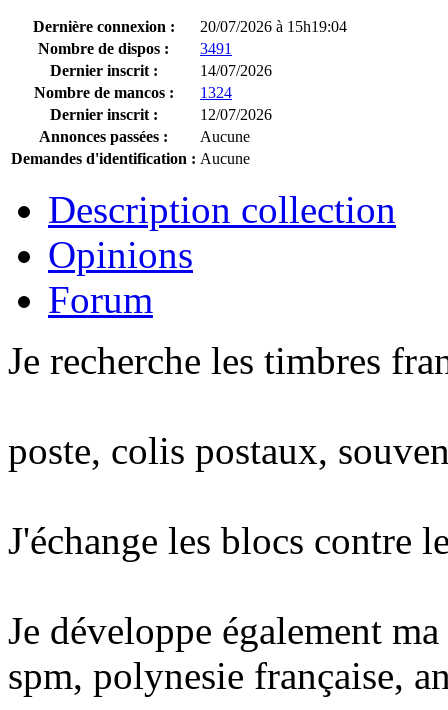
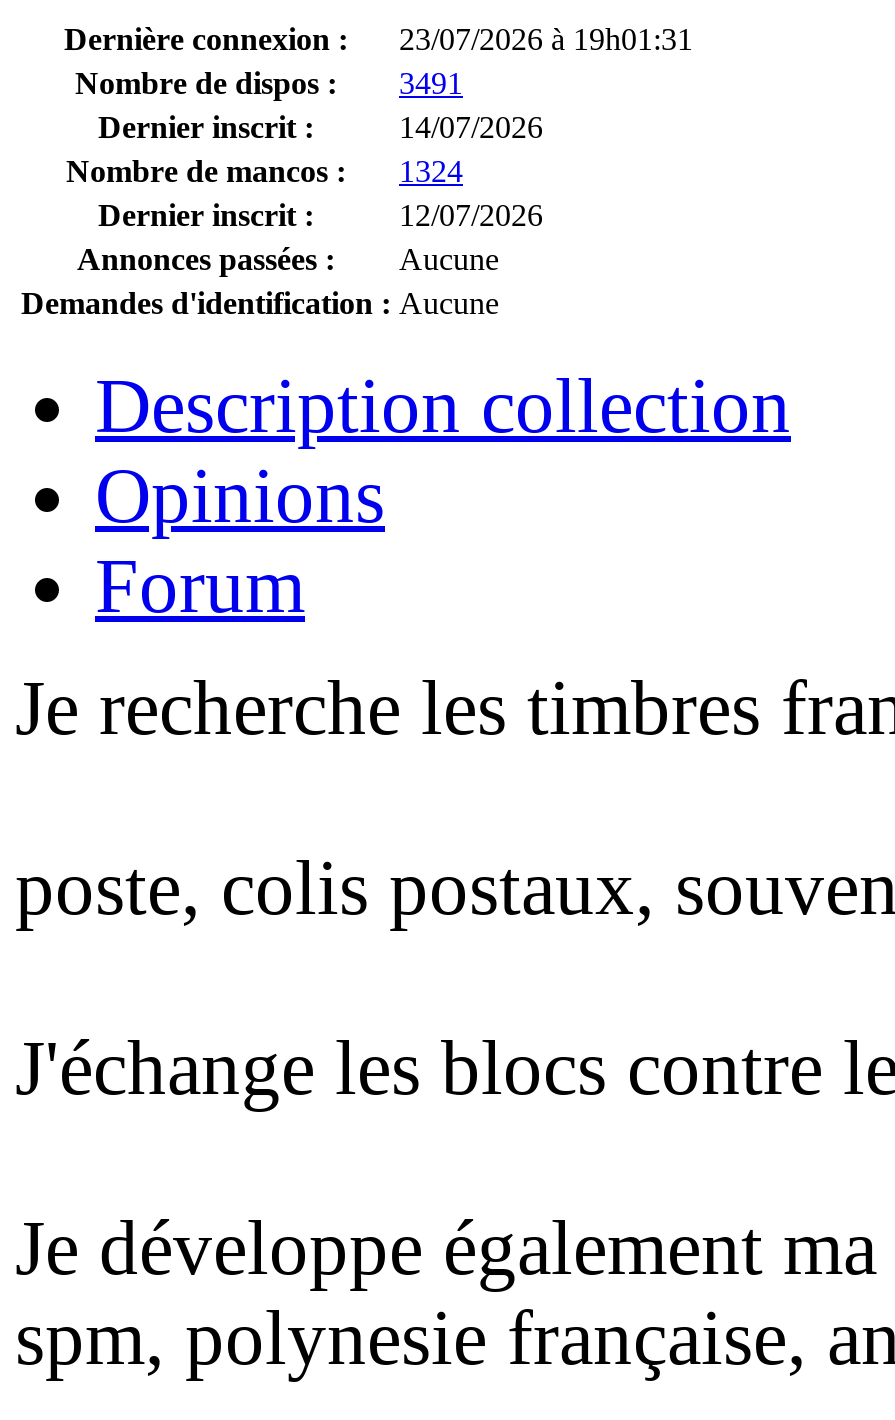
[32,18,347,35] Dernière connexion : 20/07/2026 à 15h19:04 -> [64,21,693,55] Dernière connexion : 23/07/2026 à 19h01:31

